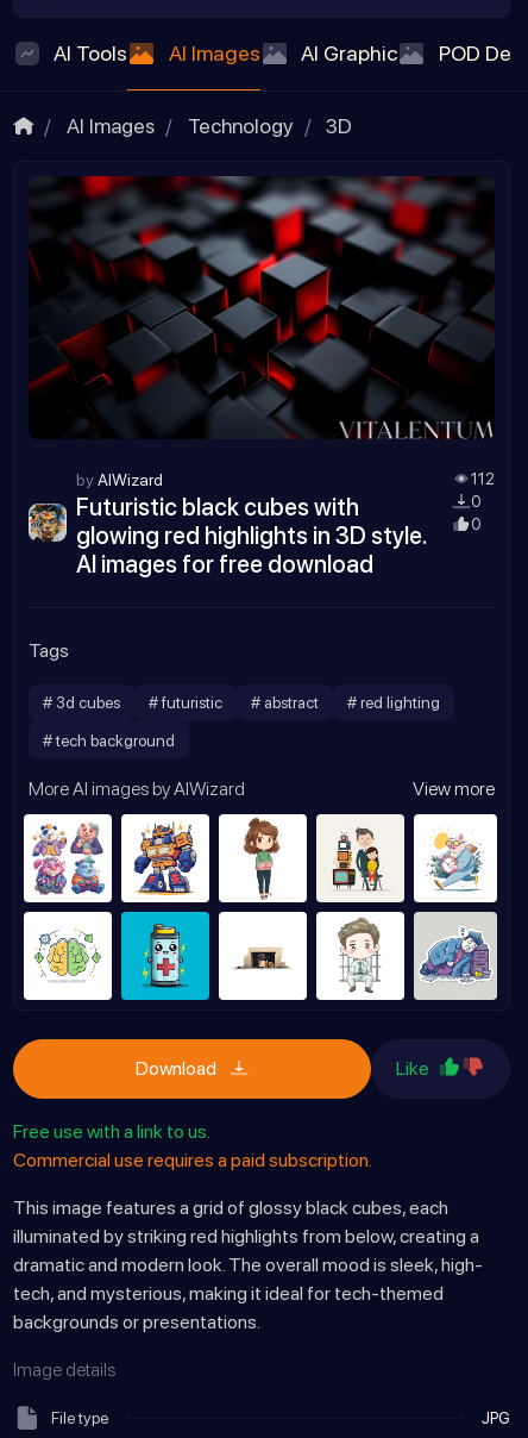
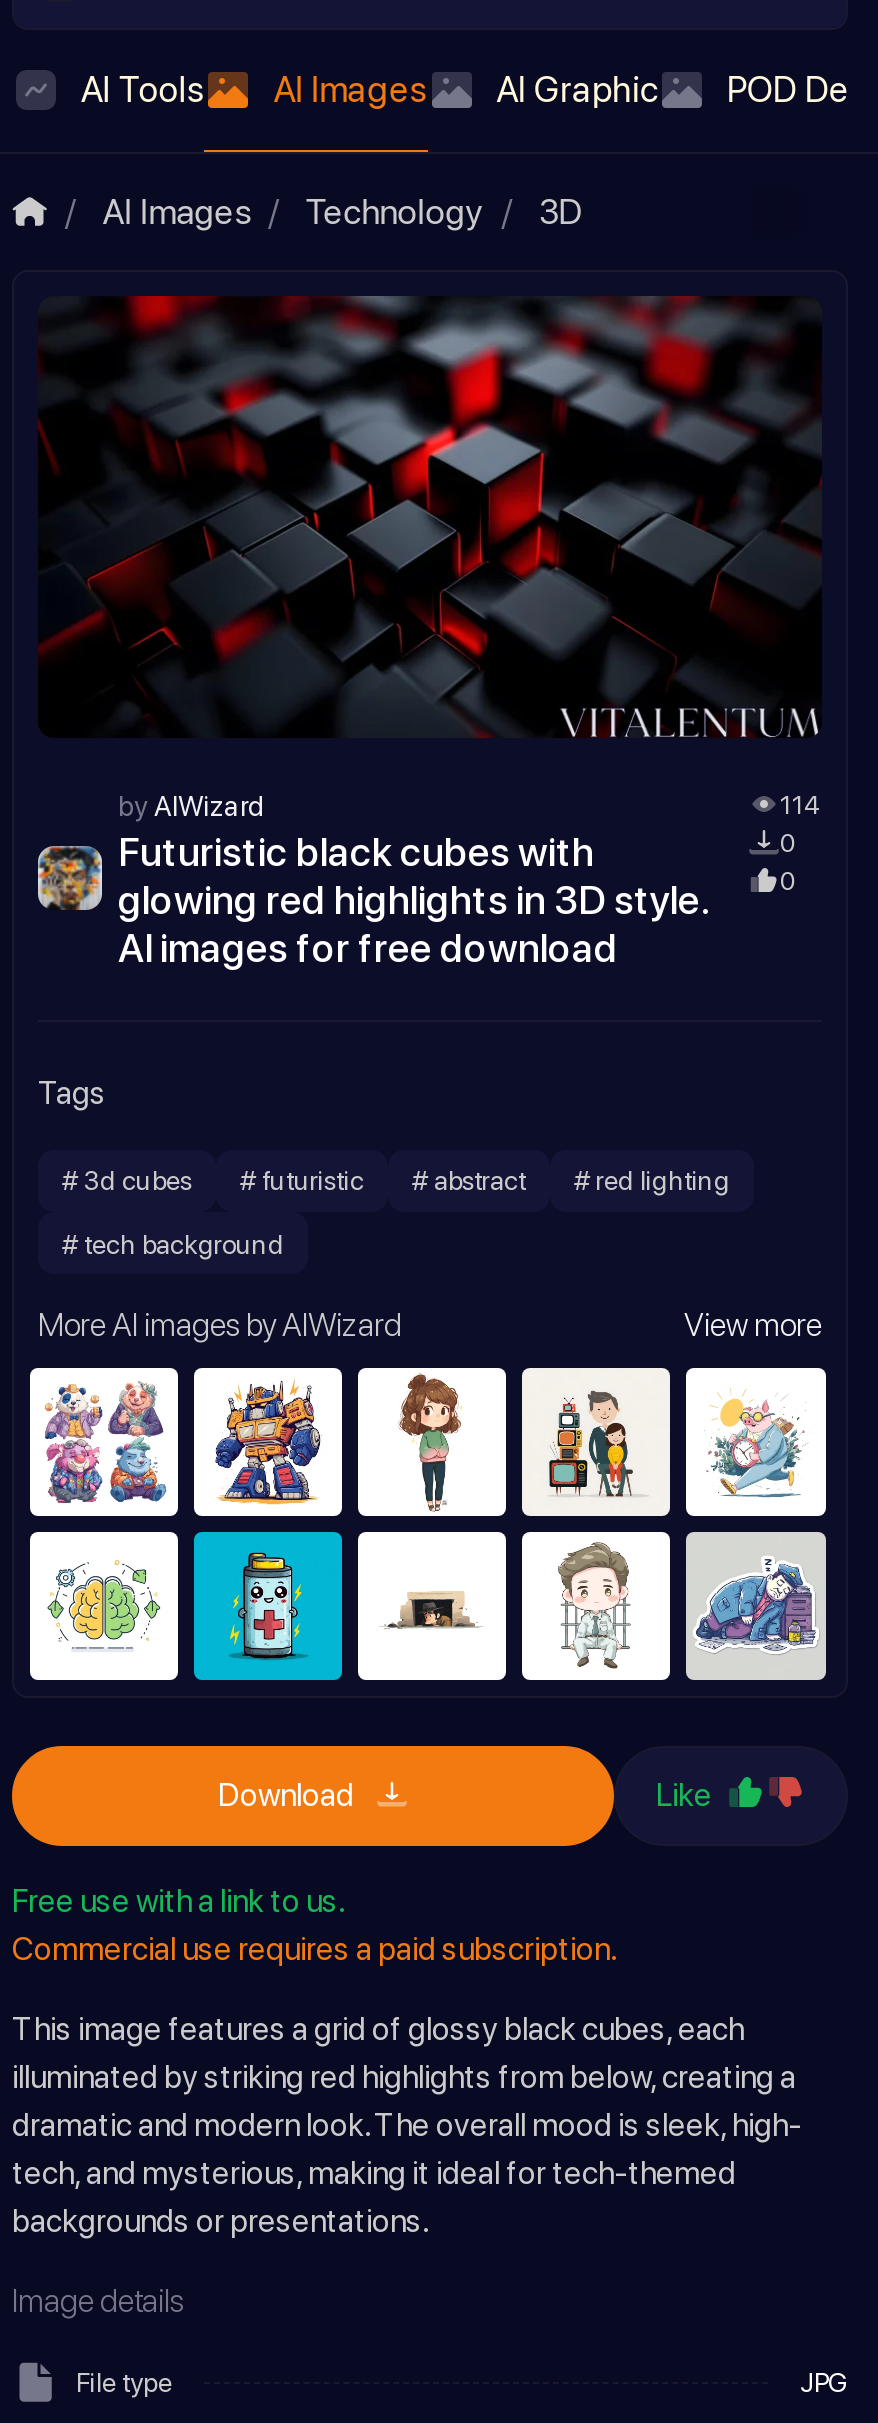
[471,470,495,488] 112 -> [780,790,822,820] 114

